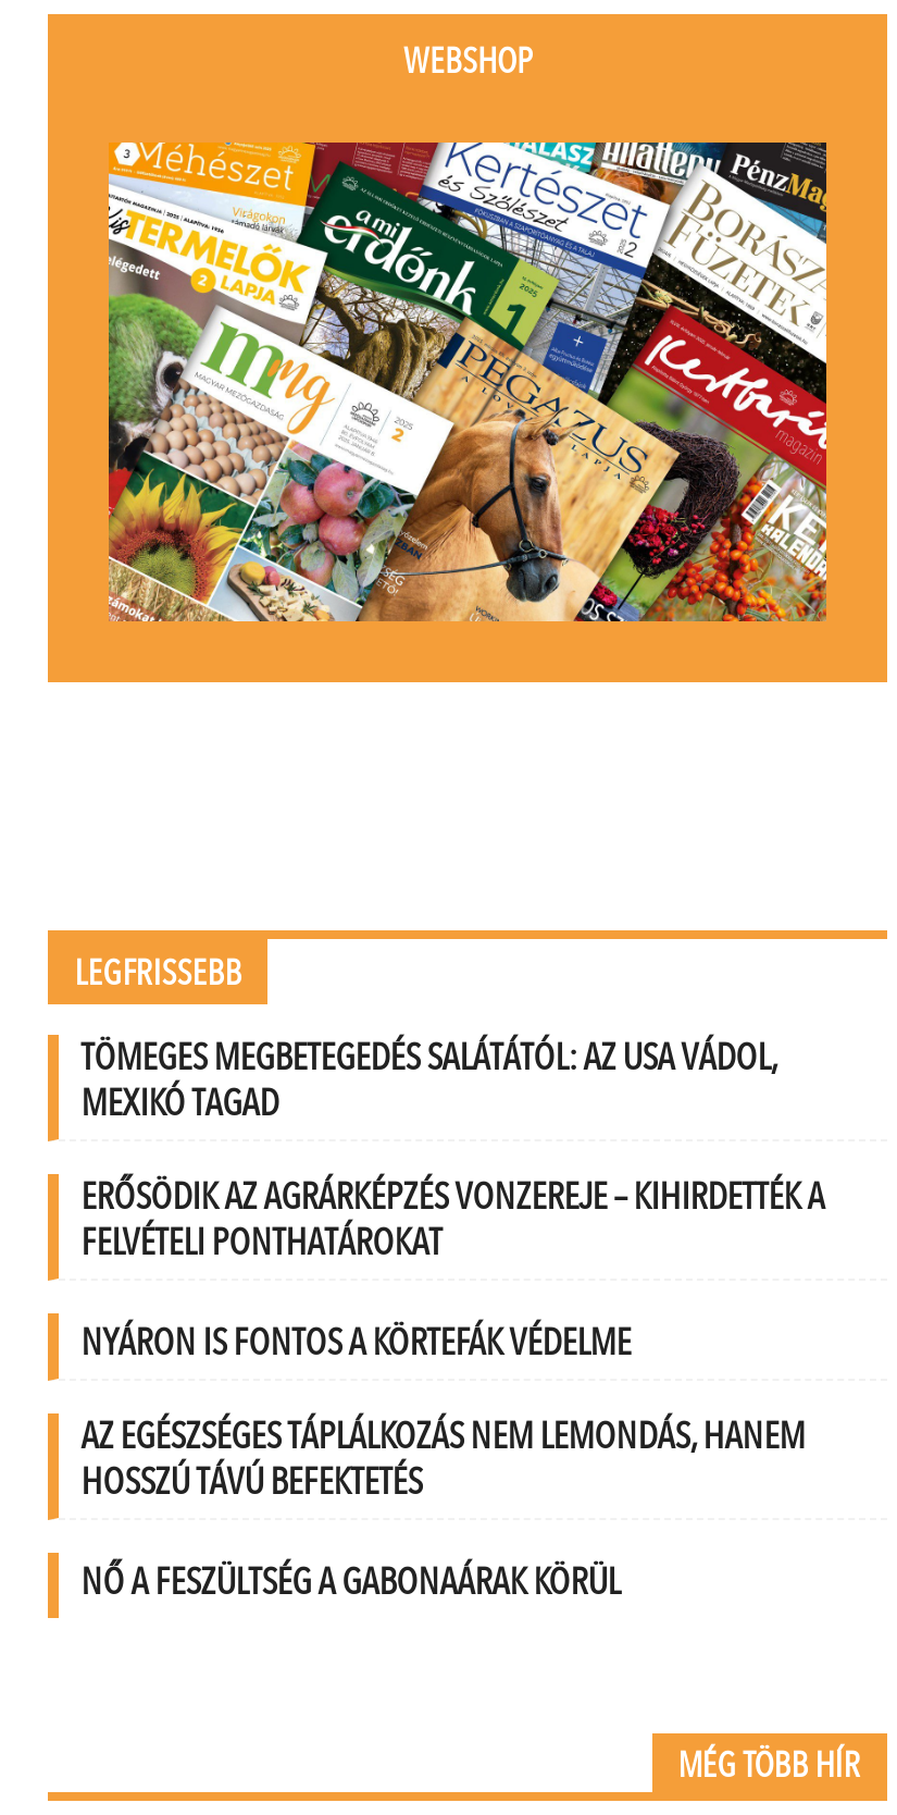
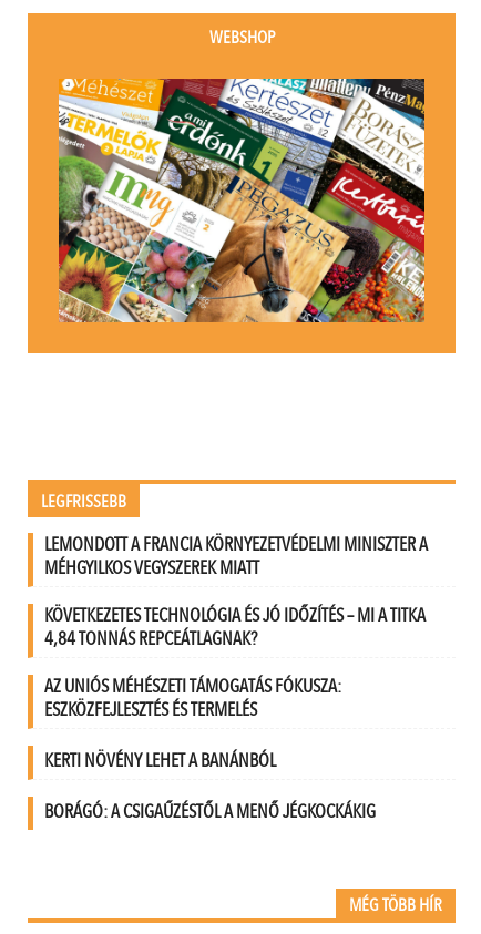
[81,1033,777,1128] TÖMEGES MEGBETEGEDÉS SALÁTÁTÓL: AZ USA VÁDOL, | MEXIKÓ TAGAD -> [45,532,428,581] LEMONDOTT A FRANCIA KÖRNYEZETVÉDELMI MINISZTER A | MÉHGYILKOS VEGYSZEREK MIATT
[81,1172,825,1268] ERŐSÖDIK AZ AGRÁRKÉPZÉS VONZEREJE – KIHIRDETTÉK A | FELVÉTELI PONTHATÁROKAT -> [45,603,426,651] KÖVETKEZETES TECHNOLÓGIA ÉS JÓ IDŐZÍTÉS – MI A TITKA | 4,84 TONNÁS REPCEÁTLAGNAK?
[81,1318,631,1368] NYÁRON IS FONTOS A KÖRTEFÁK VÉDELME -> [45,674,342,722] AZ UNIÓS MÉHÉSZETI TÁMOGATÁS FÓKUSZA: | ESZKÖZFEJLESZTÉS ÉS TERMELÉS
[81,1411,805,1507] AZ EGÉSZSÉGES TÁPLÁLKOZÁS NEM LEMONDÁS, HANEM | HOSSZÚ TÁVÚ BEFEKTETÉS -> [45,748,276,773] KERTI NÖVÉNY LEHET A BANÁNBÓL
[81,1557,620,1607] NŐ A FESZÜLTSÉG A GABONAÁRAK KÖRÜL -> [45,799,376,824] BORÁGÓ: A CSIGAŰZÉSTŐL A MENŐ JÉGKOCKÁKIG

